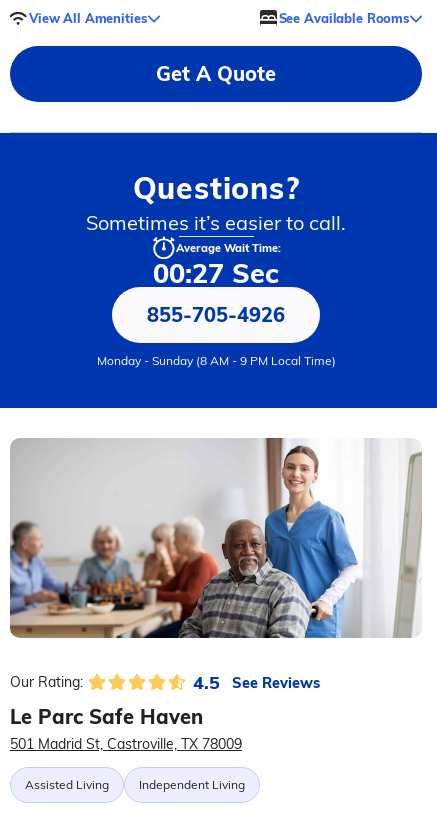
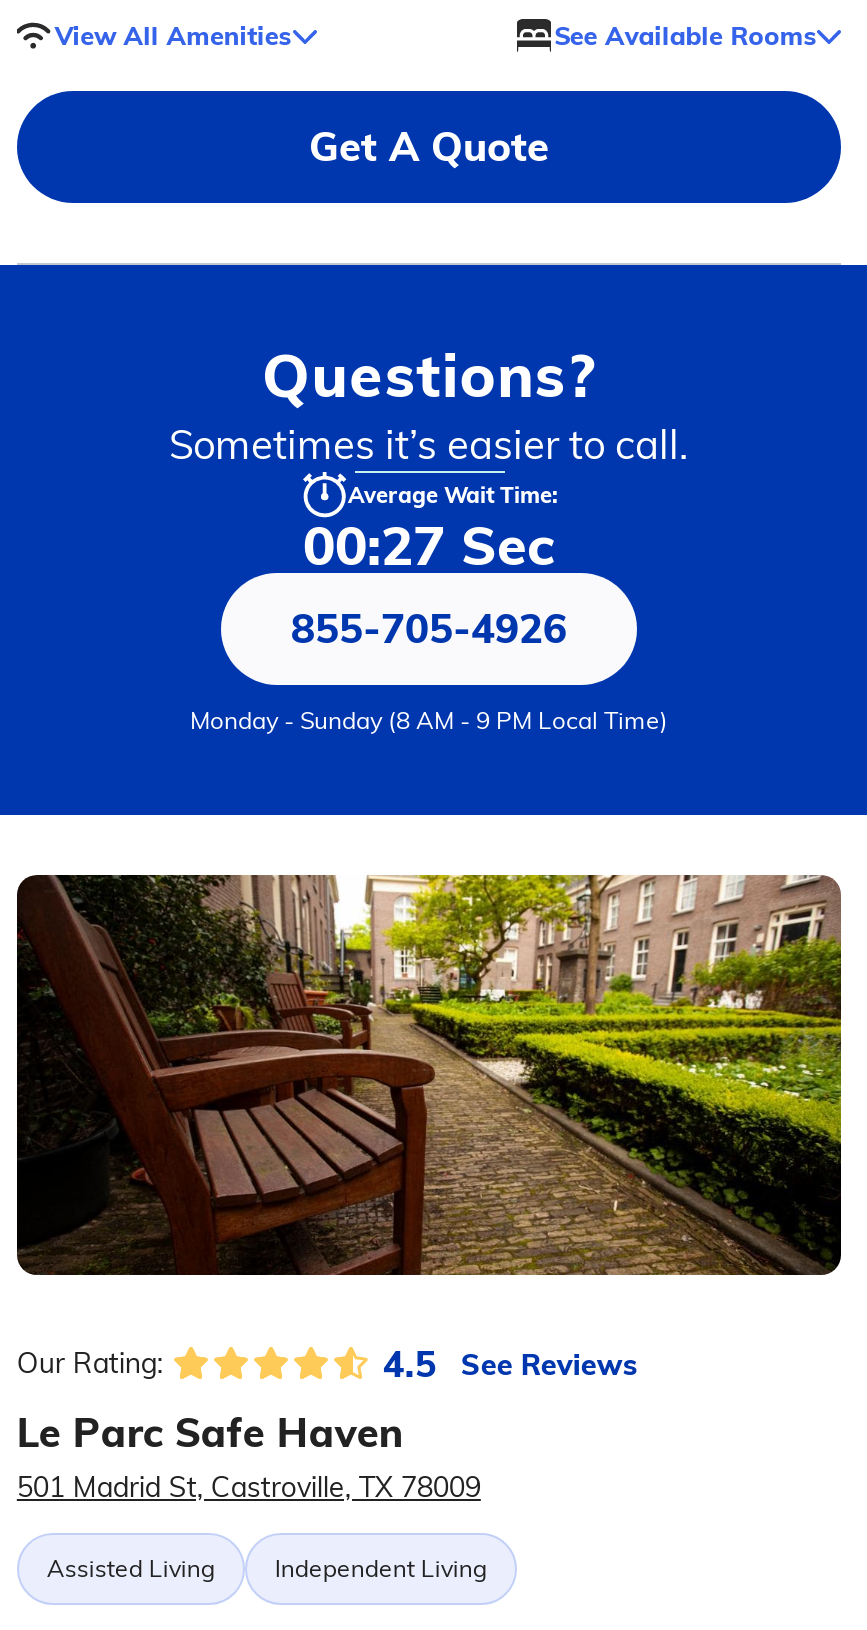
[9,438,422,639] [image] -> [15,873,843,1277] [image]

